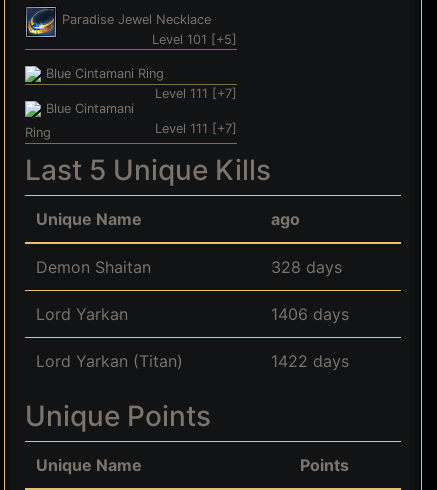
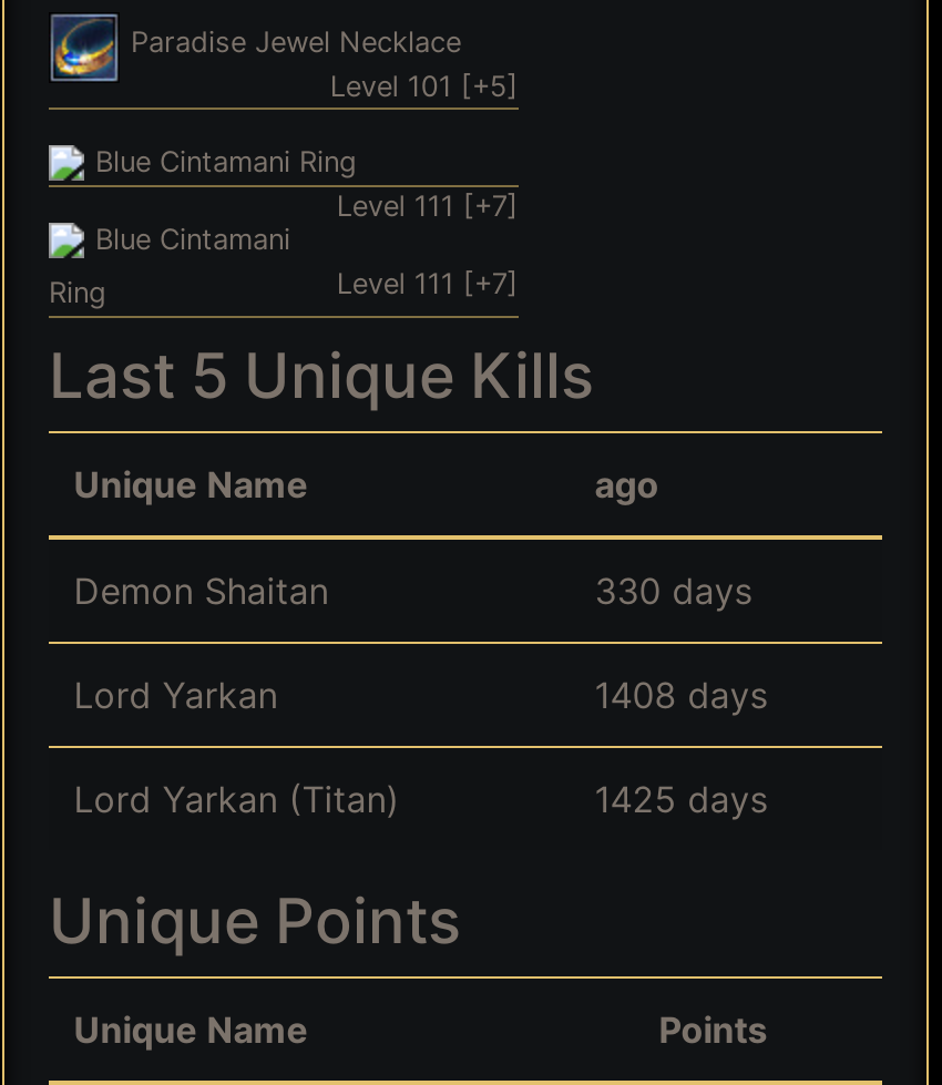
[271,257,342,277] 328 days -> [594,569,752,614] 330 days
[271,304,349,324] 1406 days -> [594,674,767,718] 1408 days
[271,351,349,371] 1422 days -> [594,778,767,822] 1425 days

